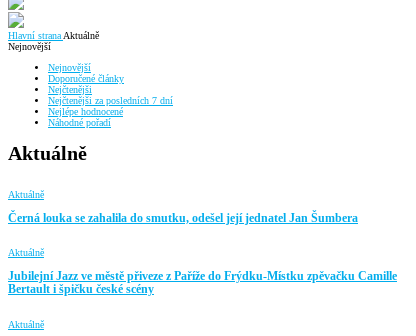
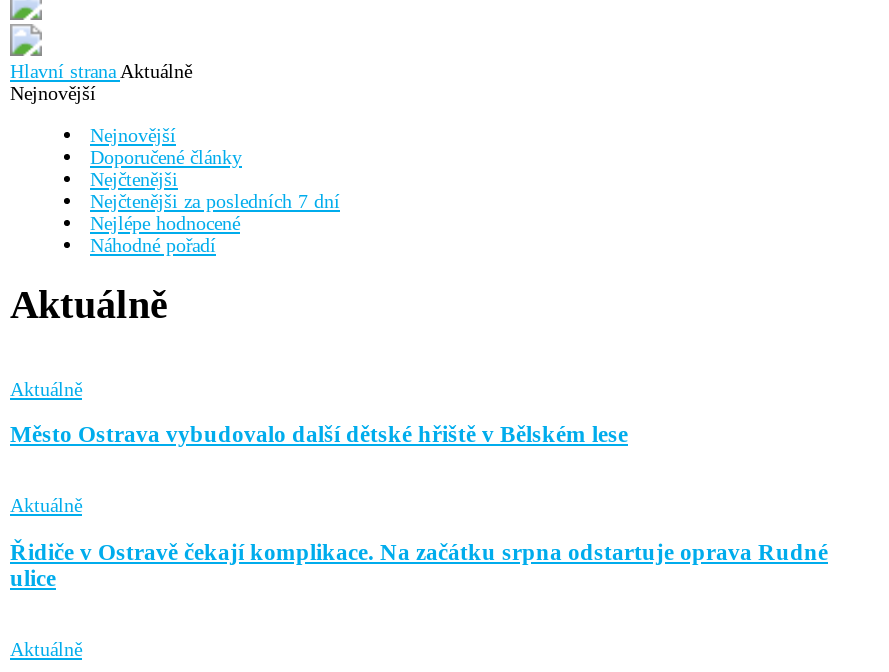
[8,212,358,225] Černá louka se zahalila do smutku, odešel její jednatel Jan Šumbera -> [10,423,628,449] Město Ostrava vybudovalo další dětské hřiště v Bělském lese
[8,270,397,296] Jubilejní Jazz ve městě přiveze z Paříže do Frýdku-Místku zpěvačku Camille | Bertault i špičku české scény -> [10,540,828,592] Řidiče v Ostravě čekají komplikace. Na začátku srpna odstartuje oprava Rudné | ulice

